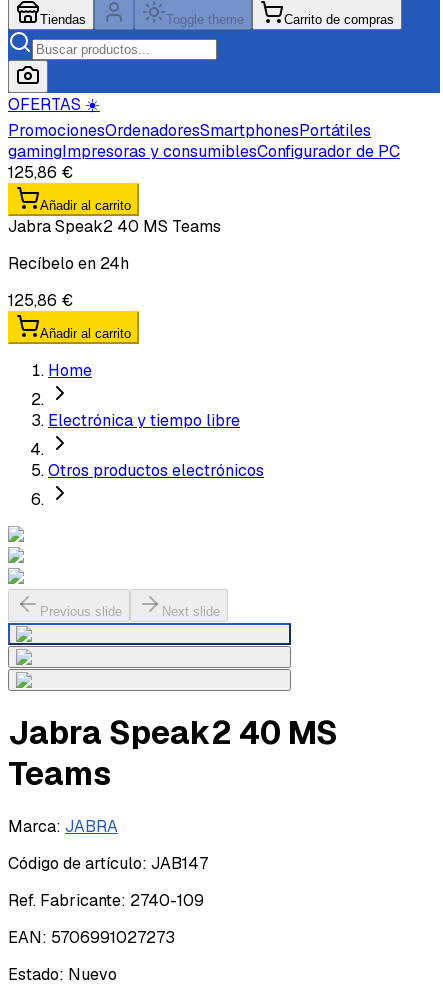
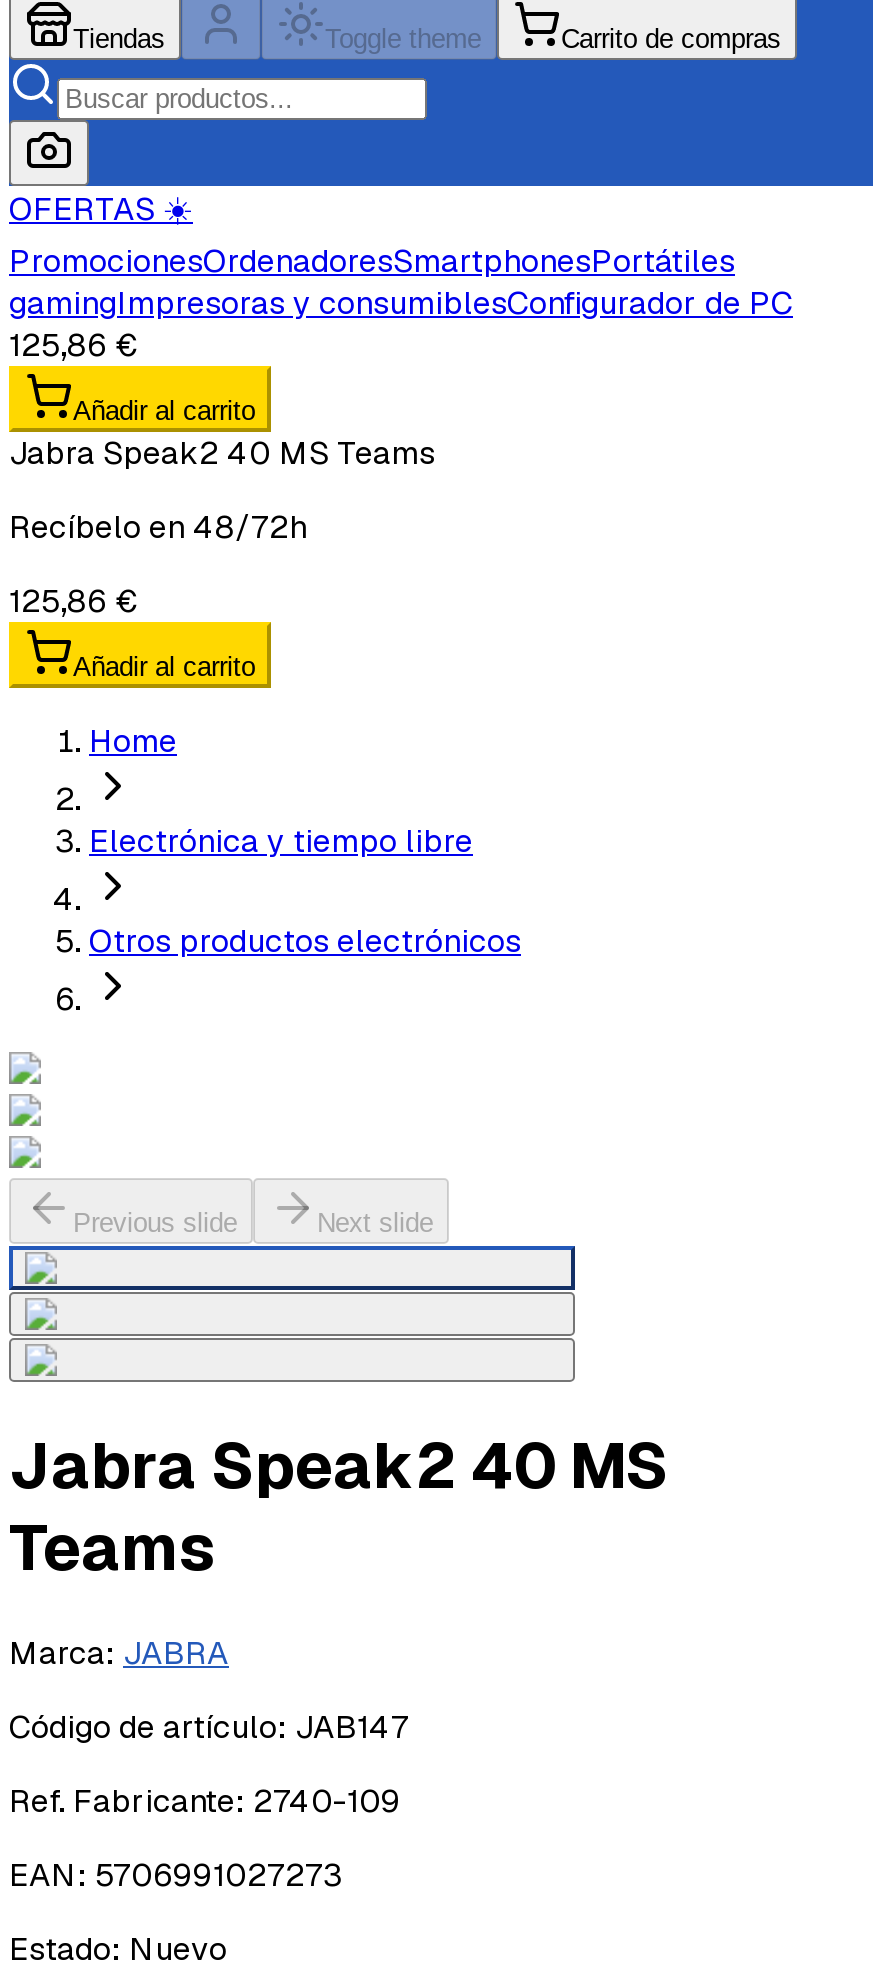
[8,253,129,274] Recíbelo en 24h -> [9,506,307,548] Recíbelo en 48/72h

